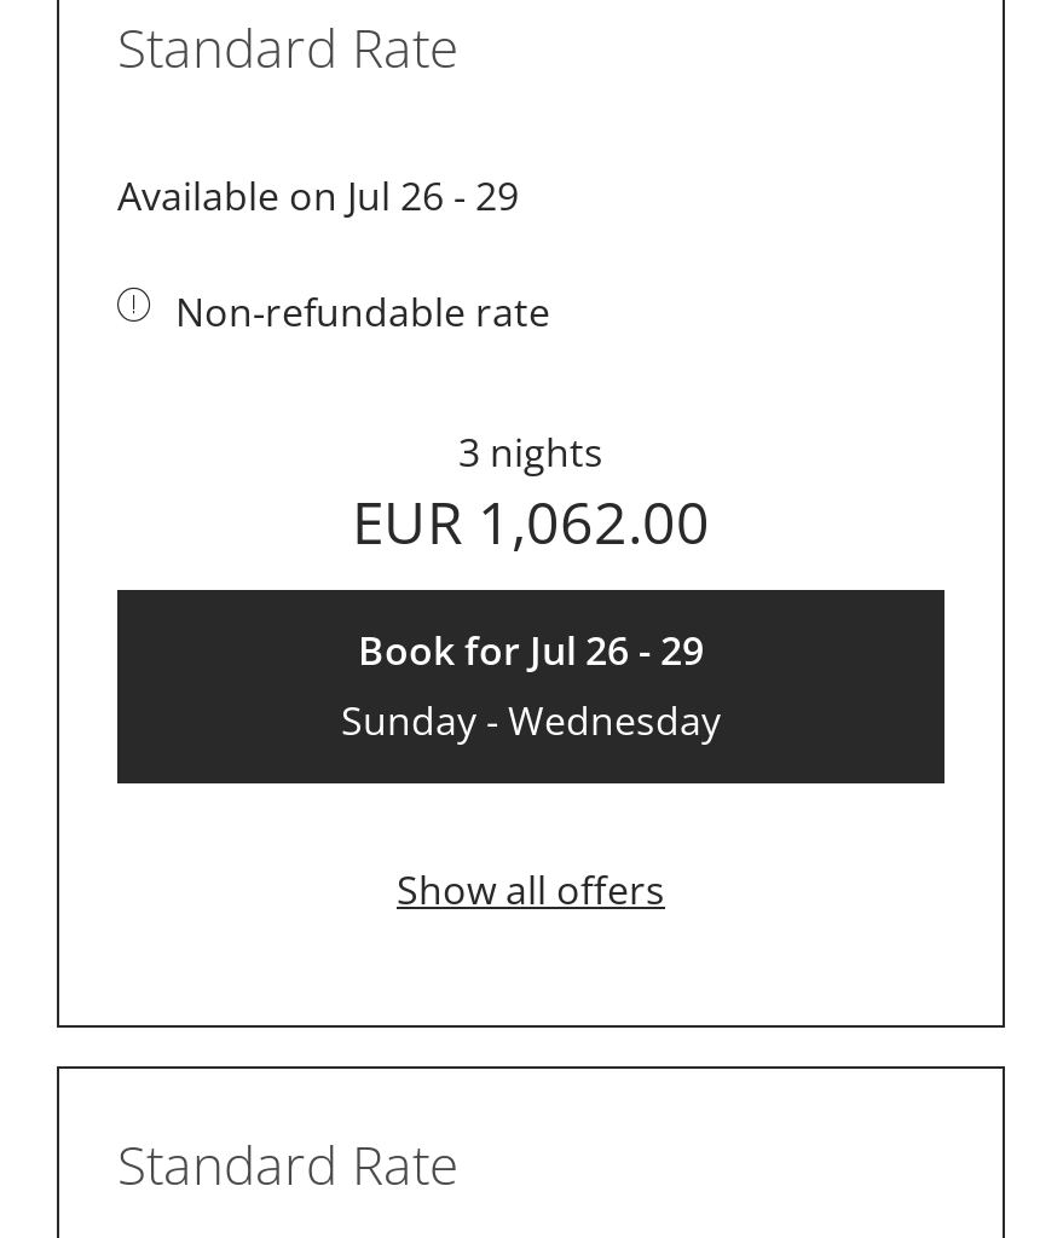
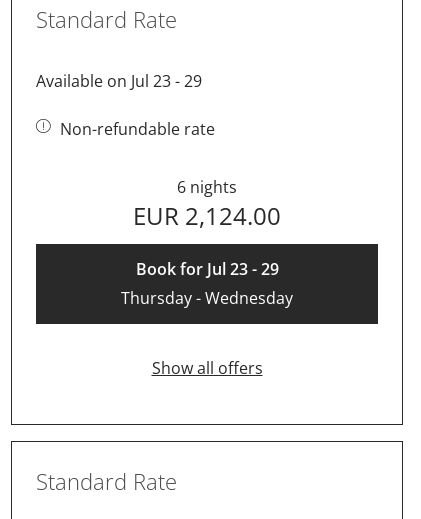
[117,169,519,222] Available on Jul 26 - 29 -> [36,70,202,92] Available on Jul 23 - 29
[458,425,603,478] 3 nights -> [177,176,237,198] 6 nights
[352,480,710,560] EUR 1,062.00 -> [133,199,281,232] EUR 2,124.00
[358,624,704,678] Book for Jul 26 - 29 -> [135,258,278,280] Book for Jul 23 - 29
[341,694,721,748] Sunday - Wednesday -> [121,287,293,309] Thursday - Wednesday

